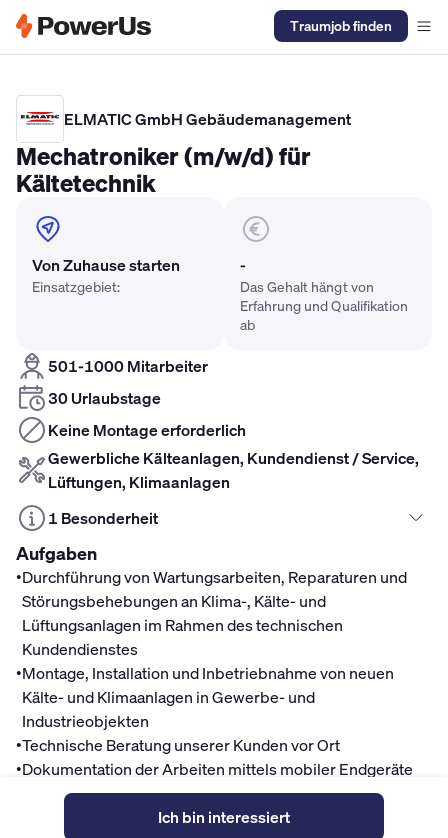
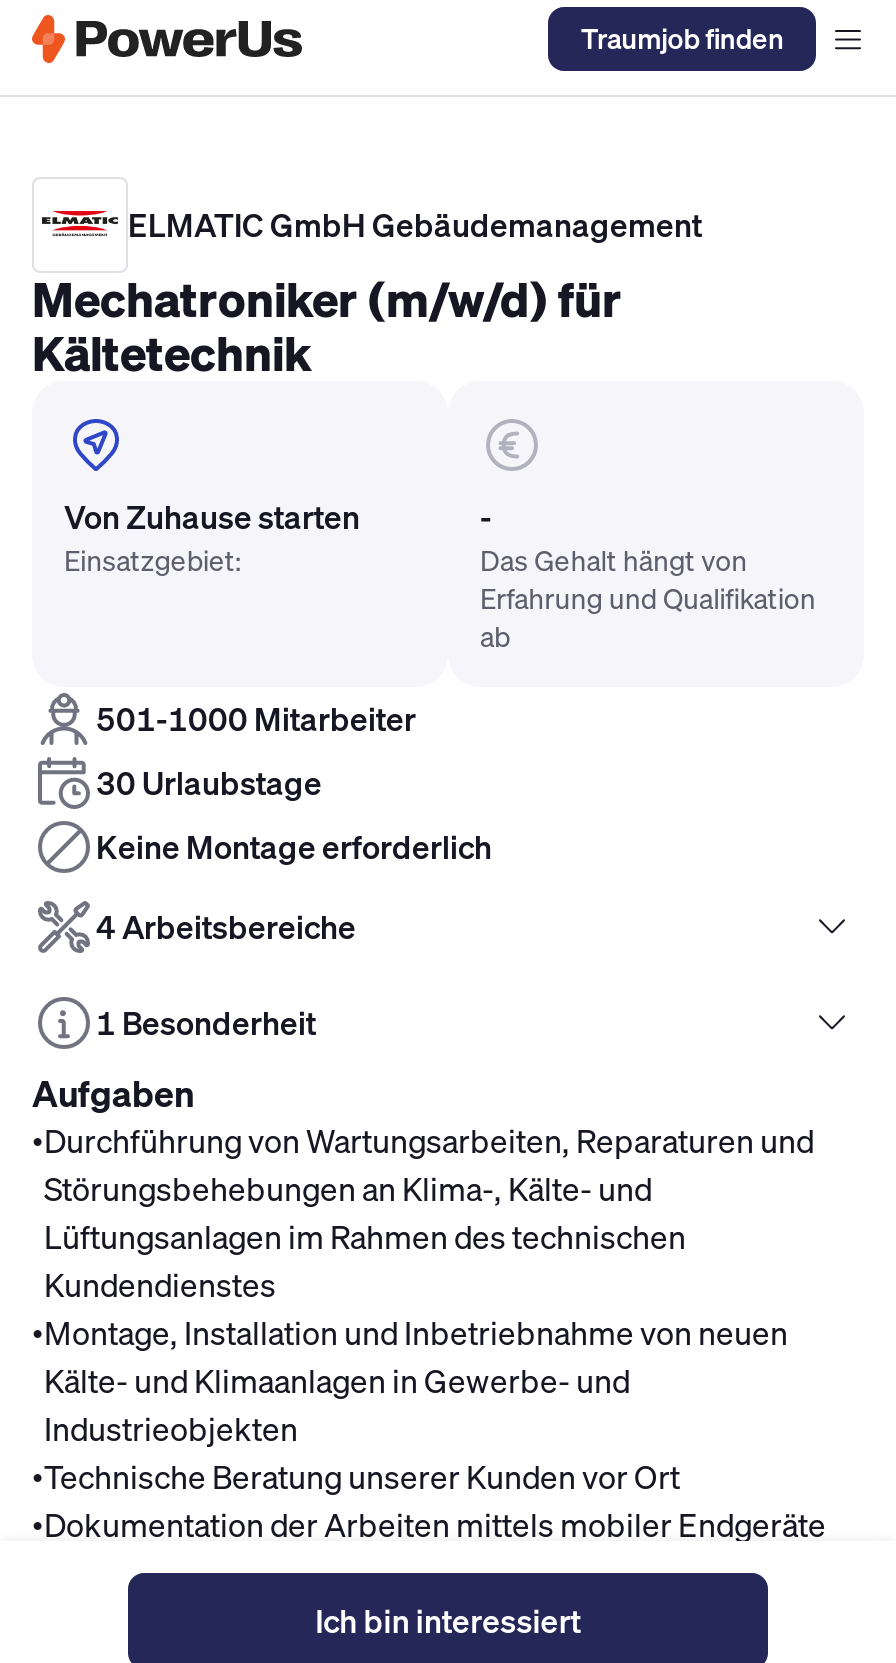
[48,447,419,493] Gewerbliche Kälteanlagen, Kundendienst / Service, | Lüftungen, Klimaanlagen -> [96,905,356,949] 4 Arbeitsbereiche

